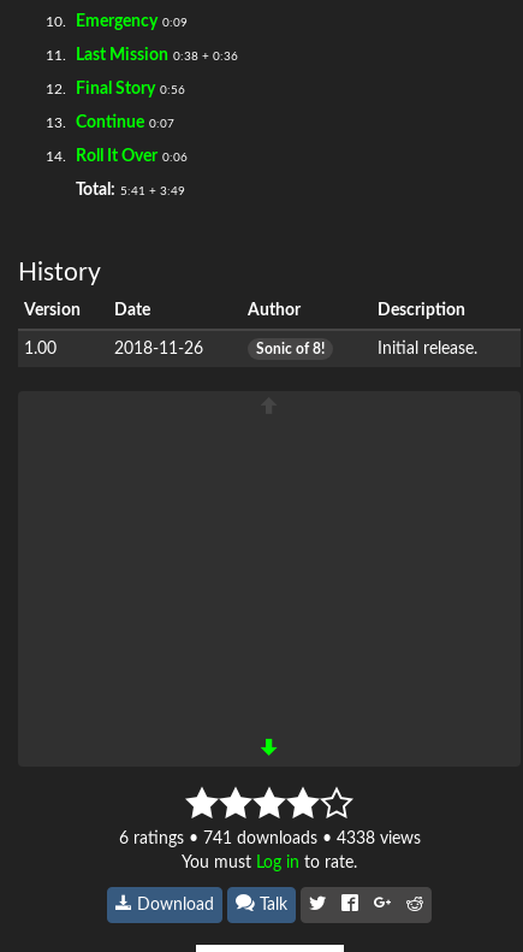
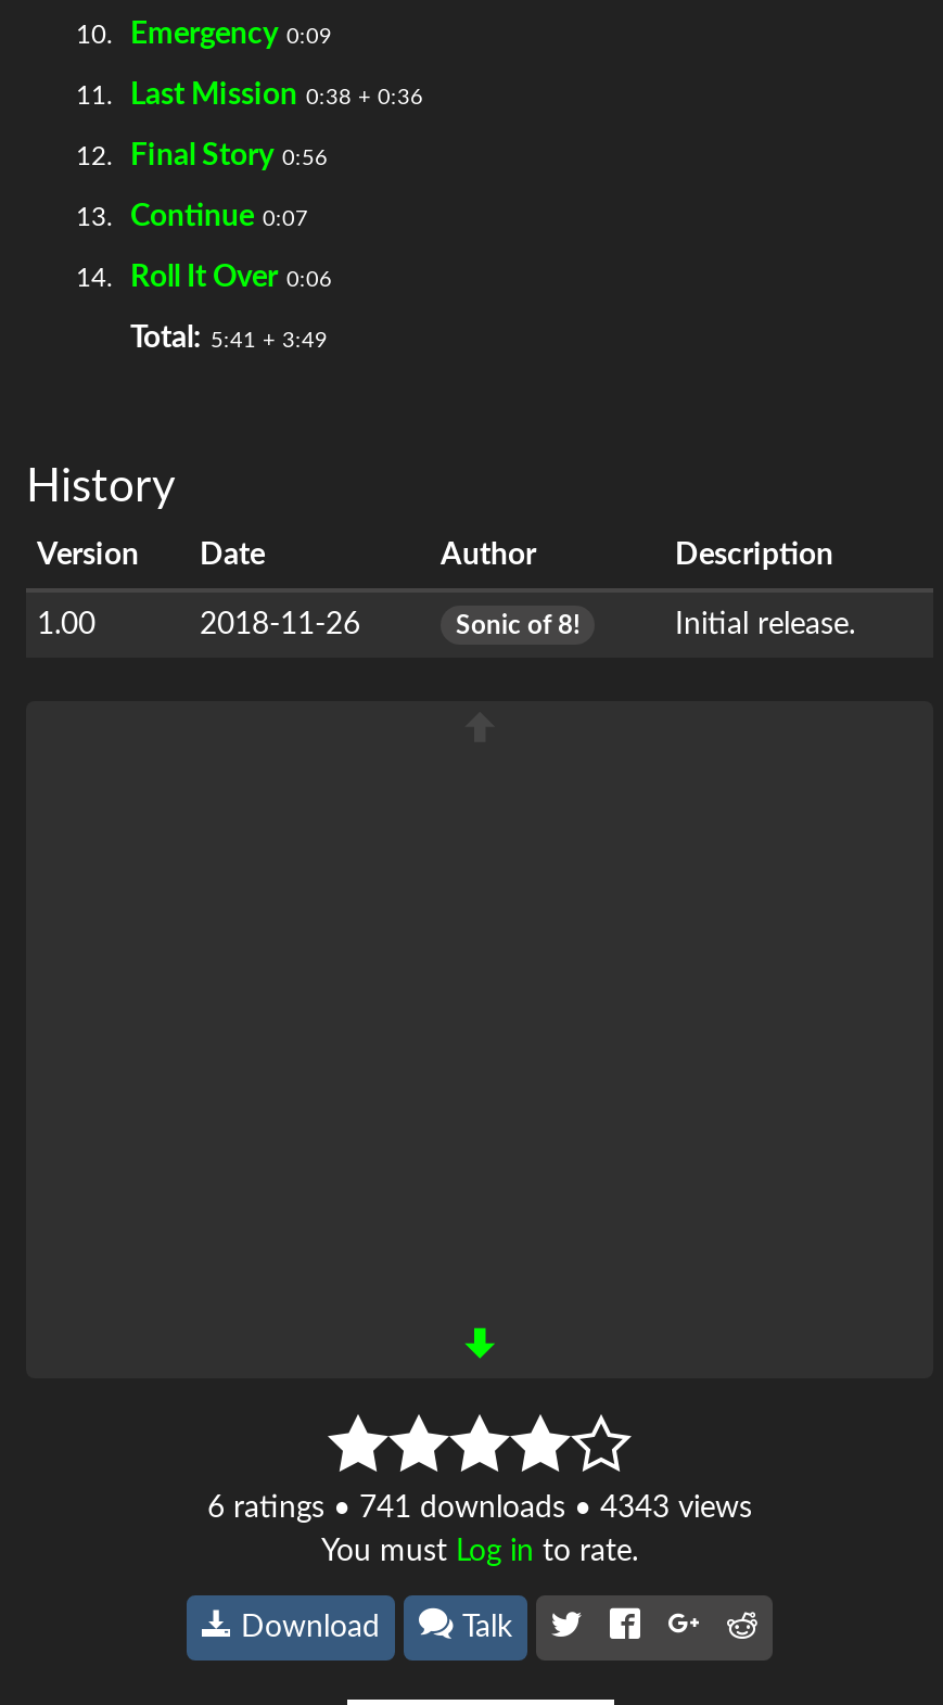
[118,830,420,847] 6 ratings • 741 downloads • 4338 views -> [207,1493,752,1524] 6 ratings • 741 downloads • 4343 views

